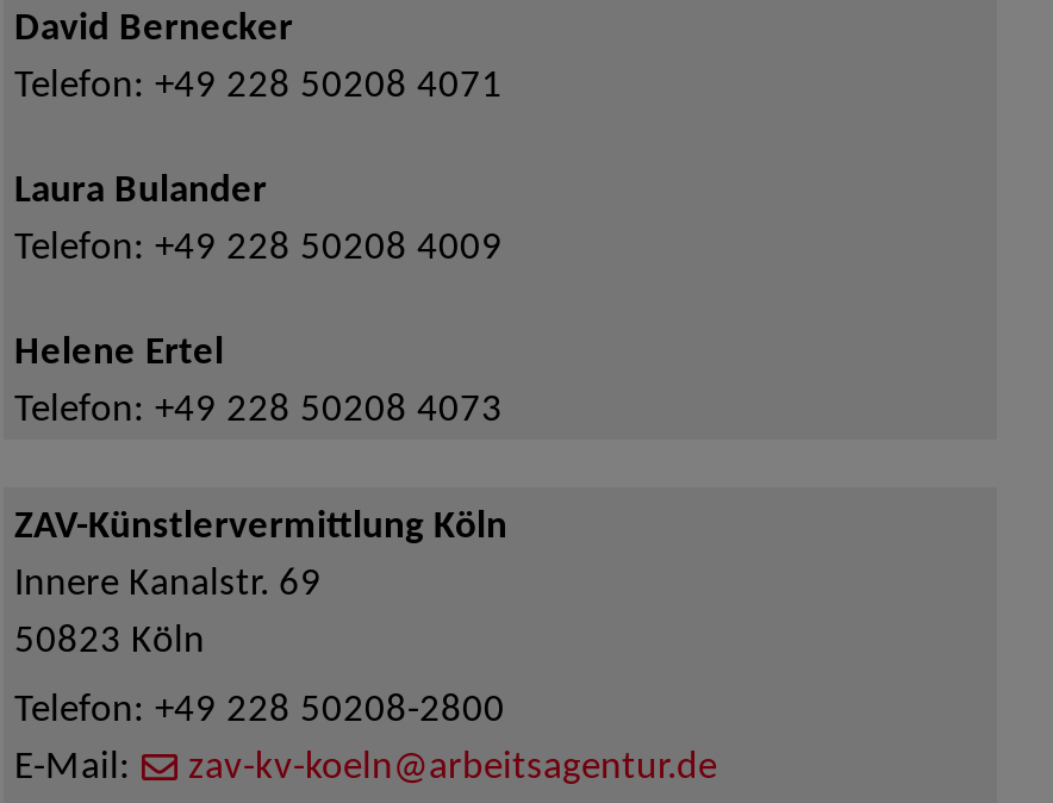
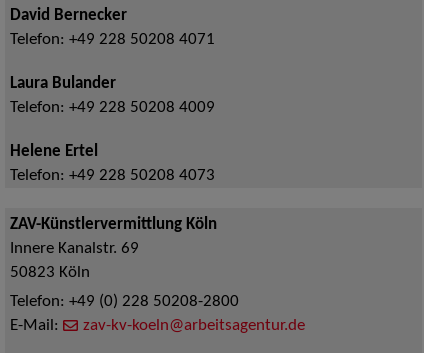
[14,693,505,732] Telefon: +49 228 50208-2800 -> [9,294,238,310] Telefon: +49 (0) 228 50208-2800

